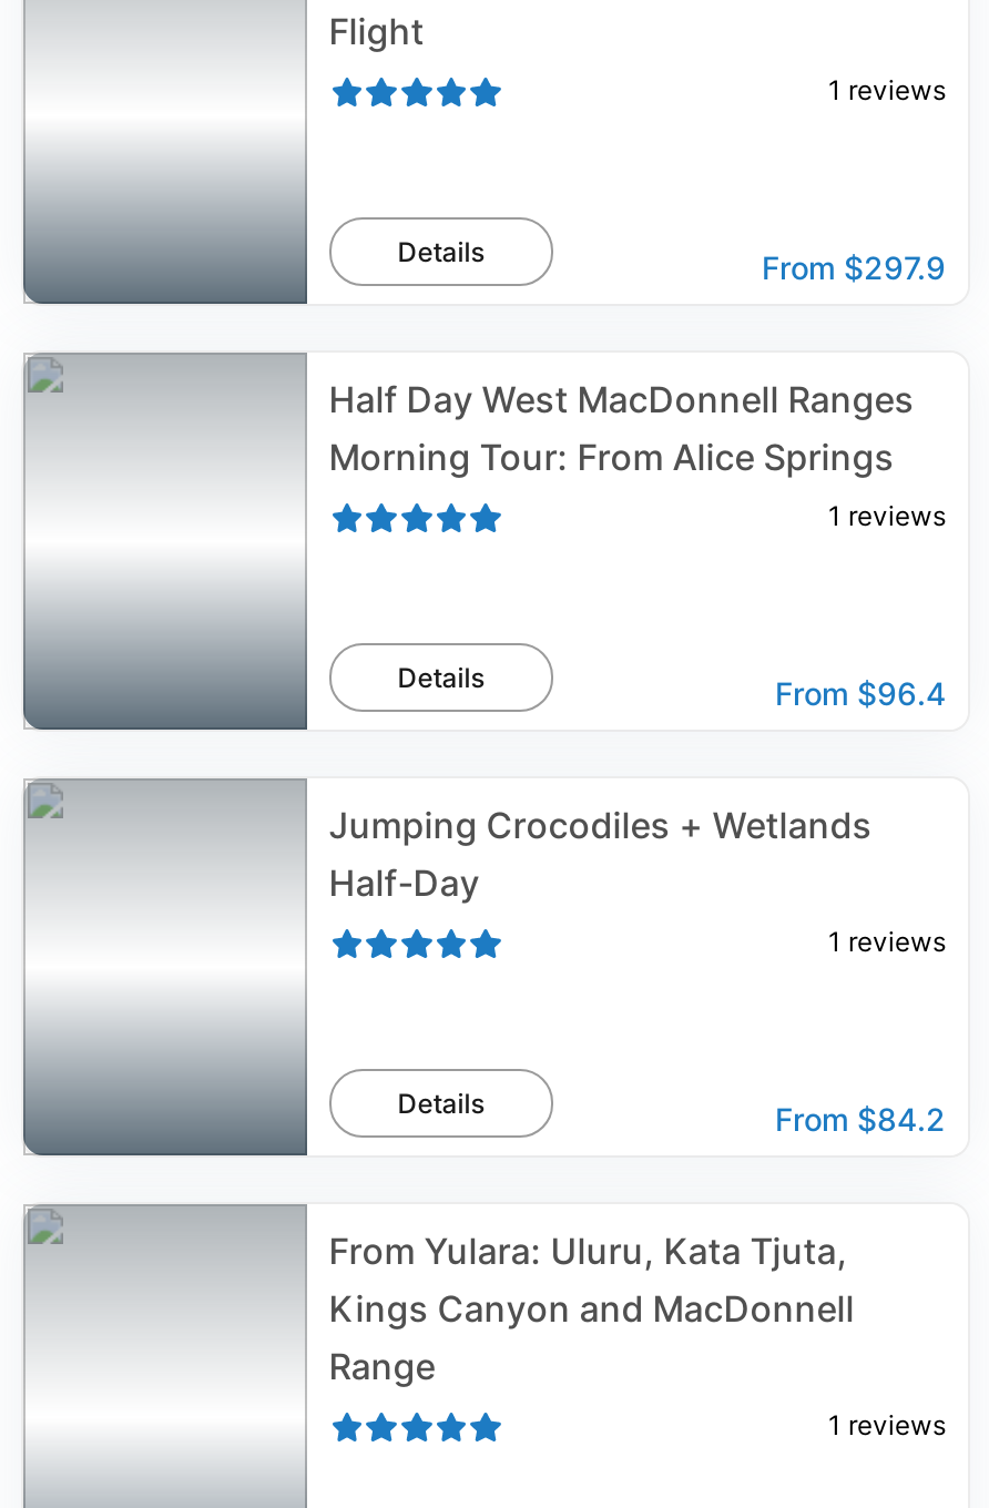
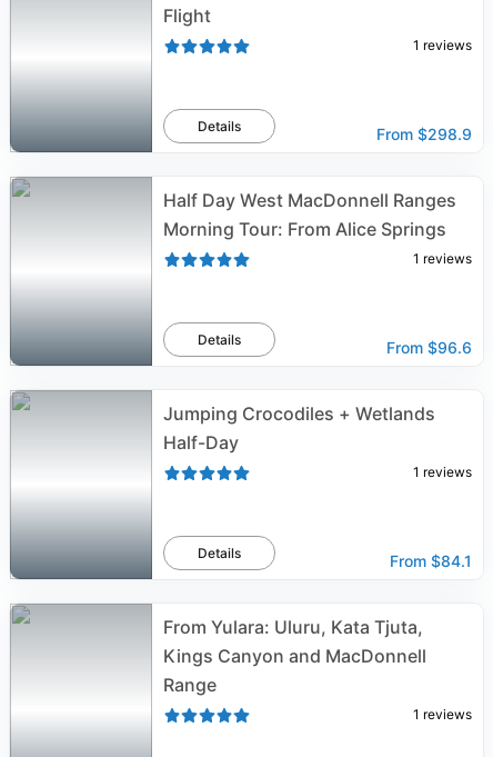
[762,248,946,286] From $297.9 -> [376,124,472,143] From $298.9
[775,674,946,712] From $96.4 -> [386,338,472,357] From $96.6
[775,1100,946,1138] From $84.2 -> [390,551,472,570] From $84.1

